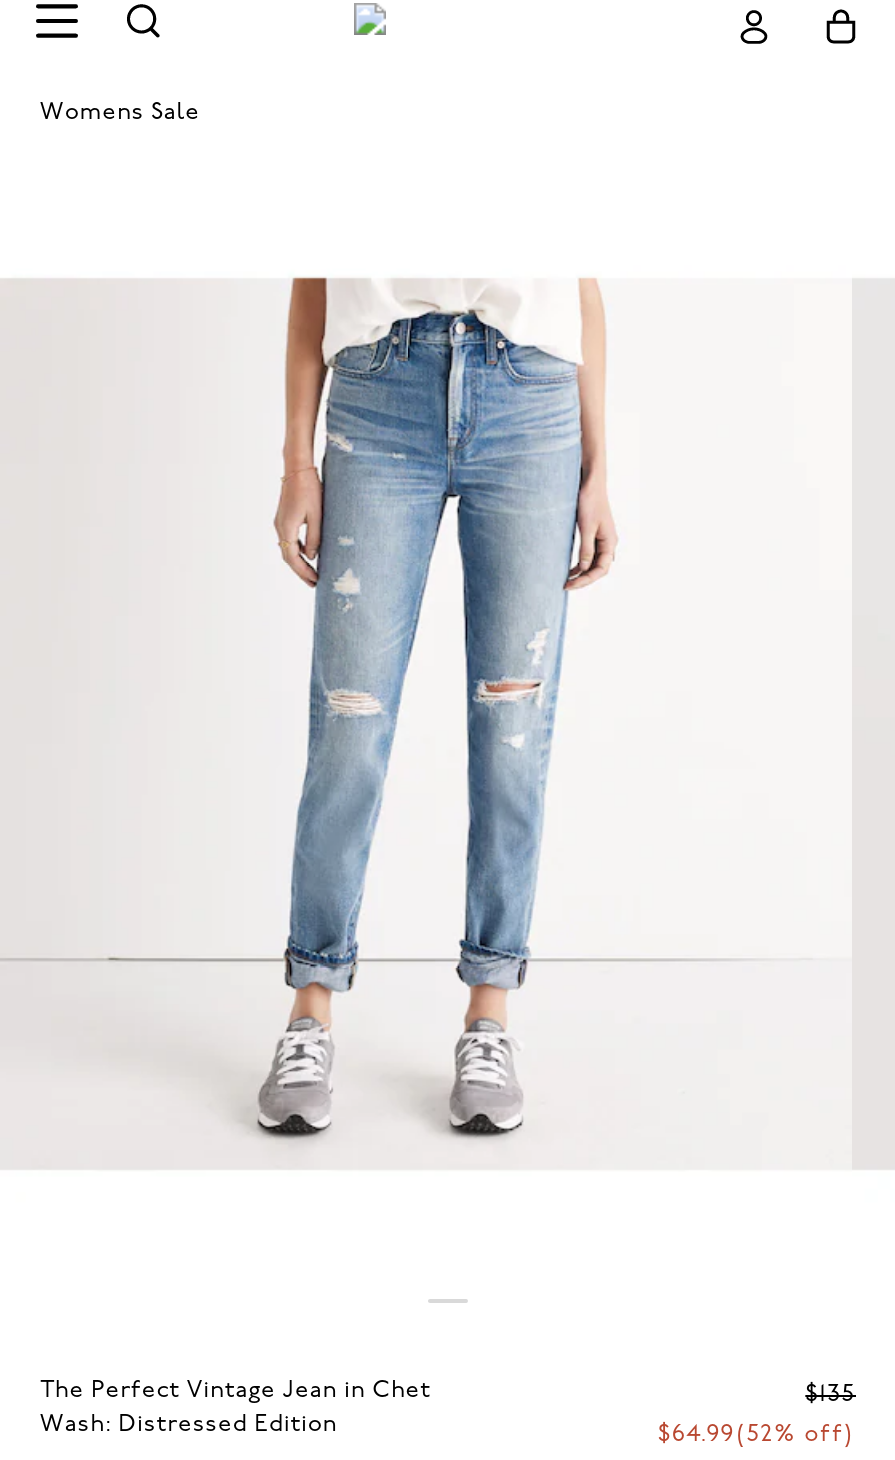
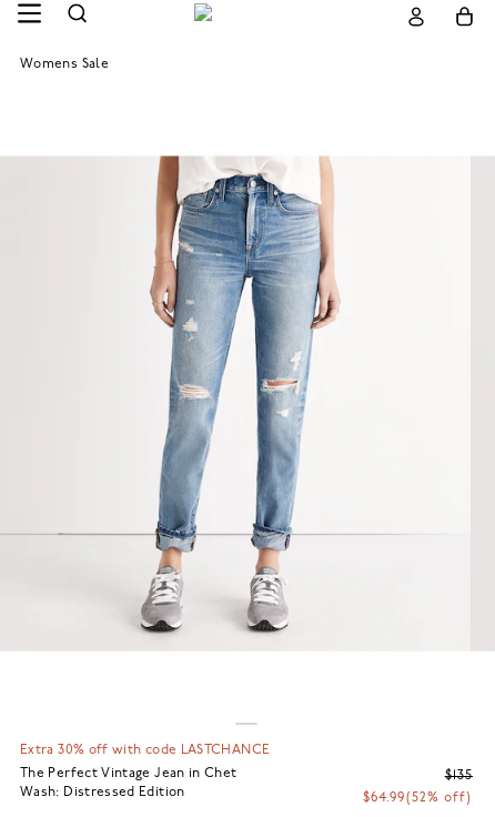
none -> [20,743,270,757] Extra 30% off with code LASTCHANCE

